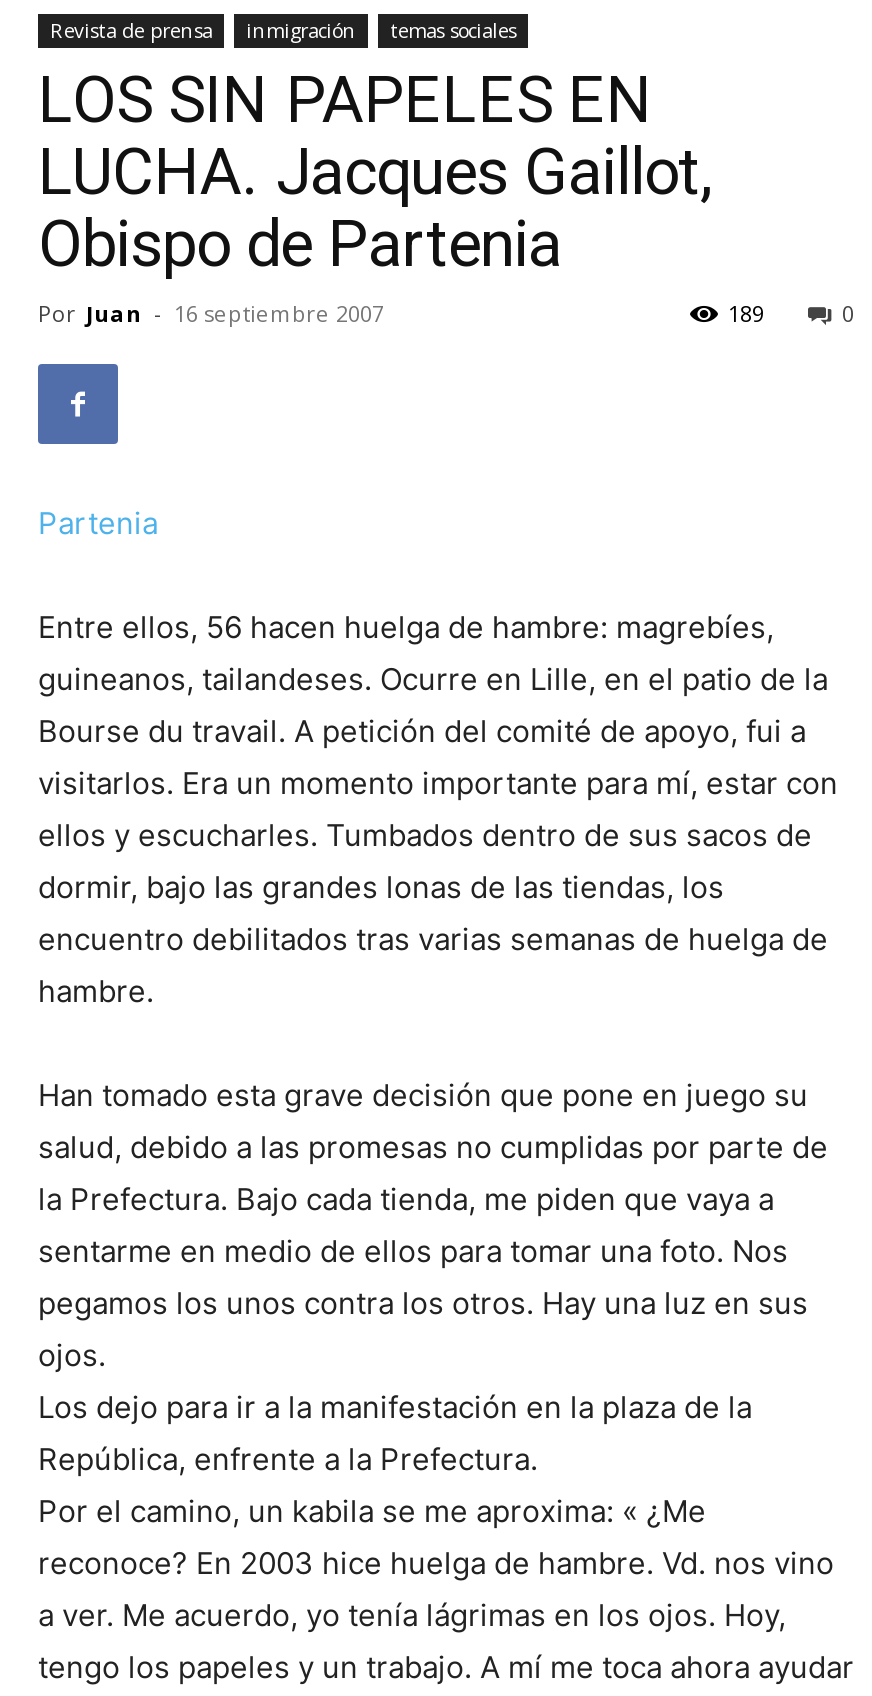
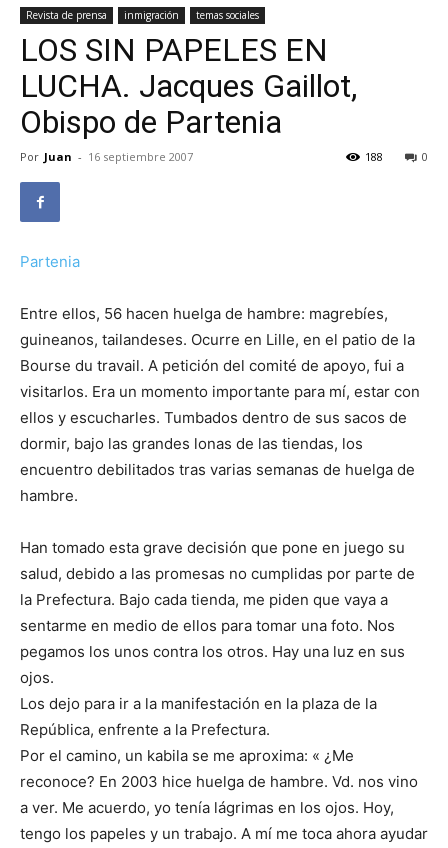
[728,299,764,329] 189 -> [365,149,383,164] 188

